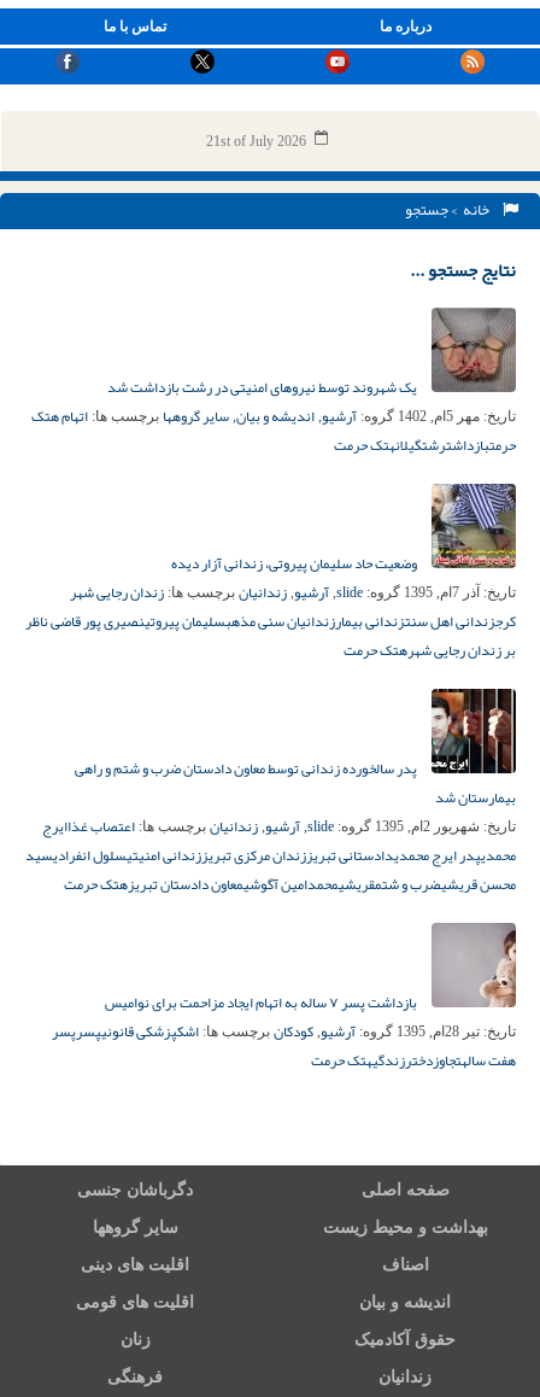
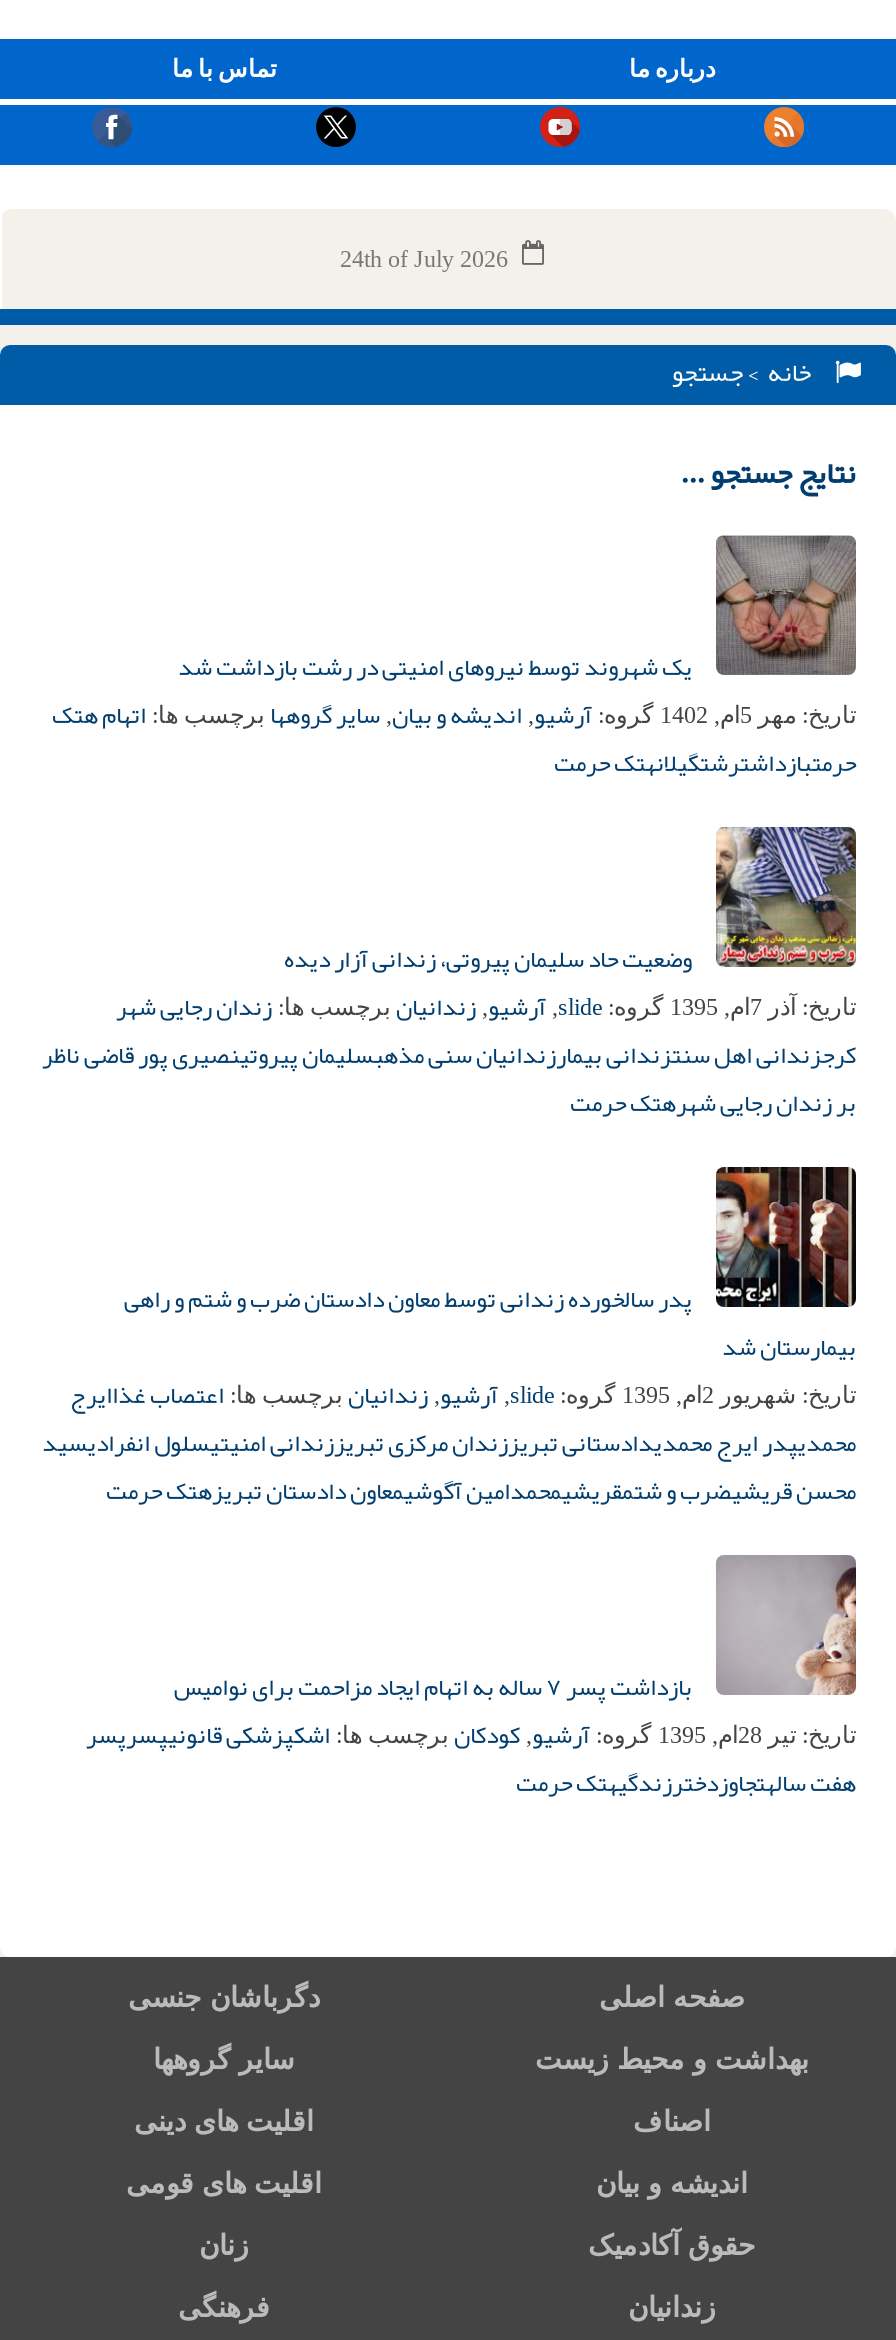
[206,133,306,150] 21st of July 2026 -> [340,245,508,273] 24th of July 2026

